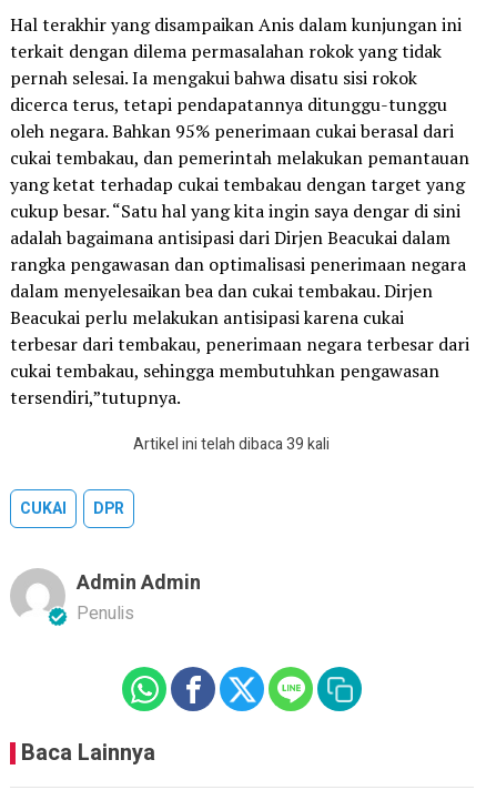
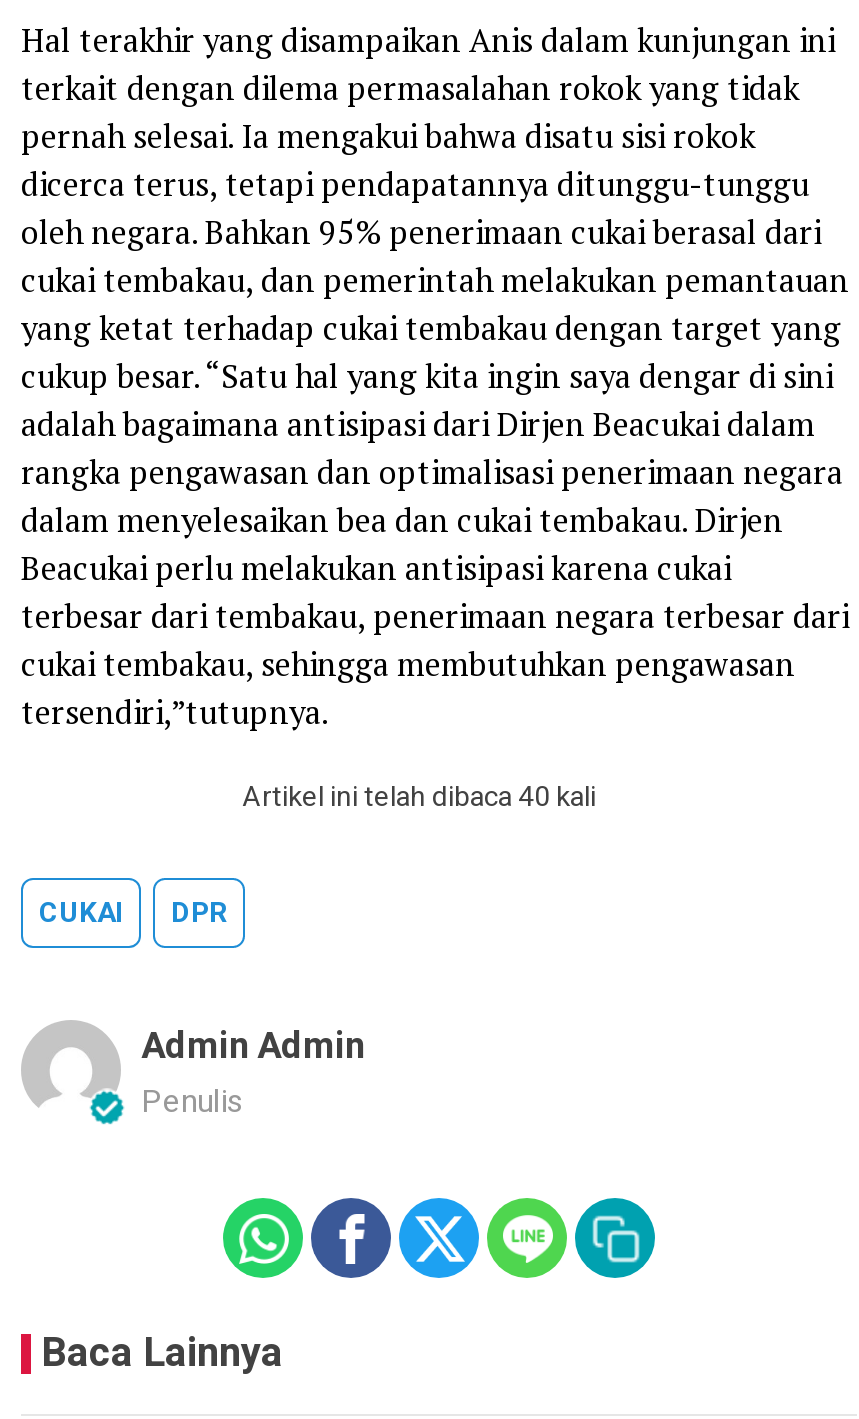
[133,433,329,456] Artikel ini telah dibaca 39 kali -> [242,776,596,818] Artikel ini telah dibaca 40 kali

